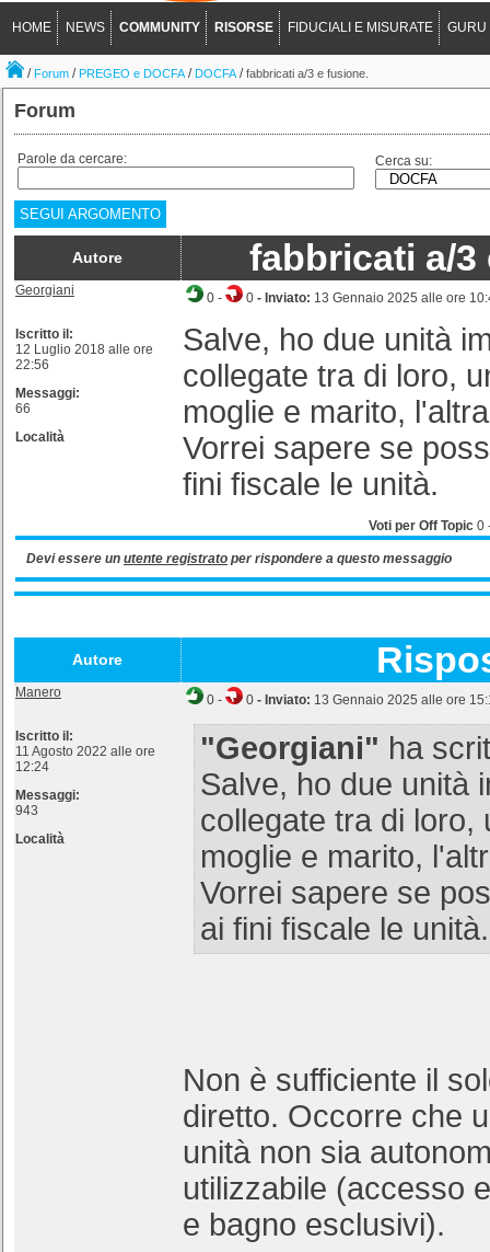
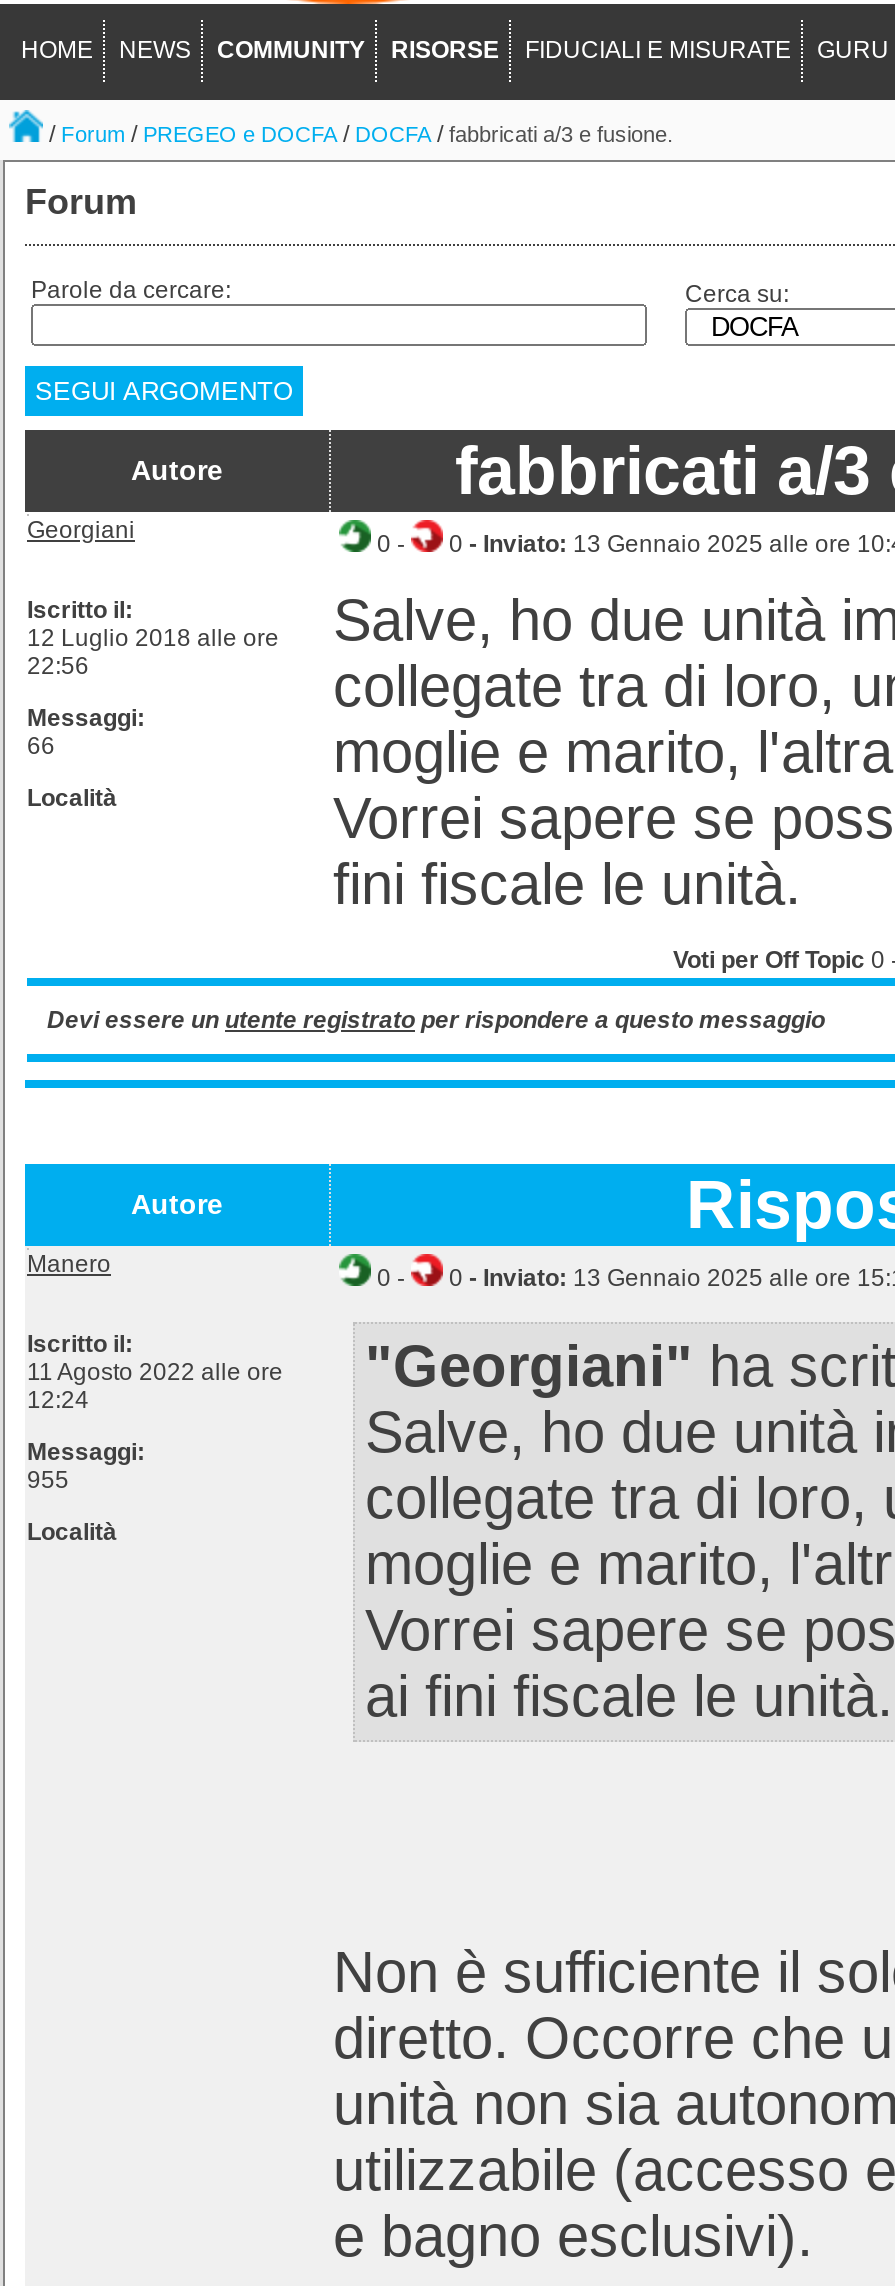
[15,803,38,818] 943 -> [27,1466,69,1494] 955

